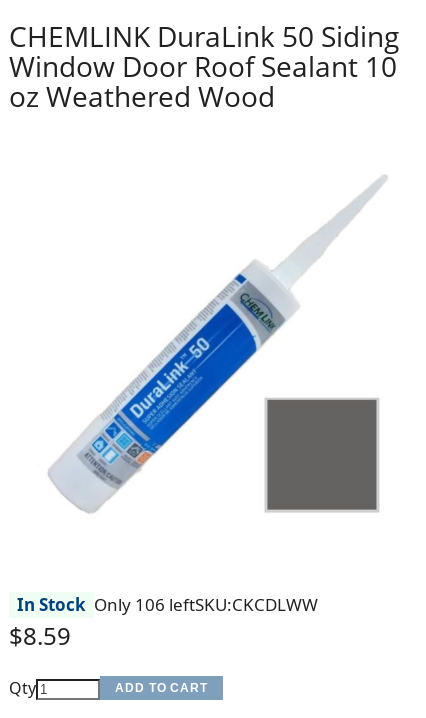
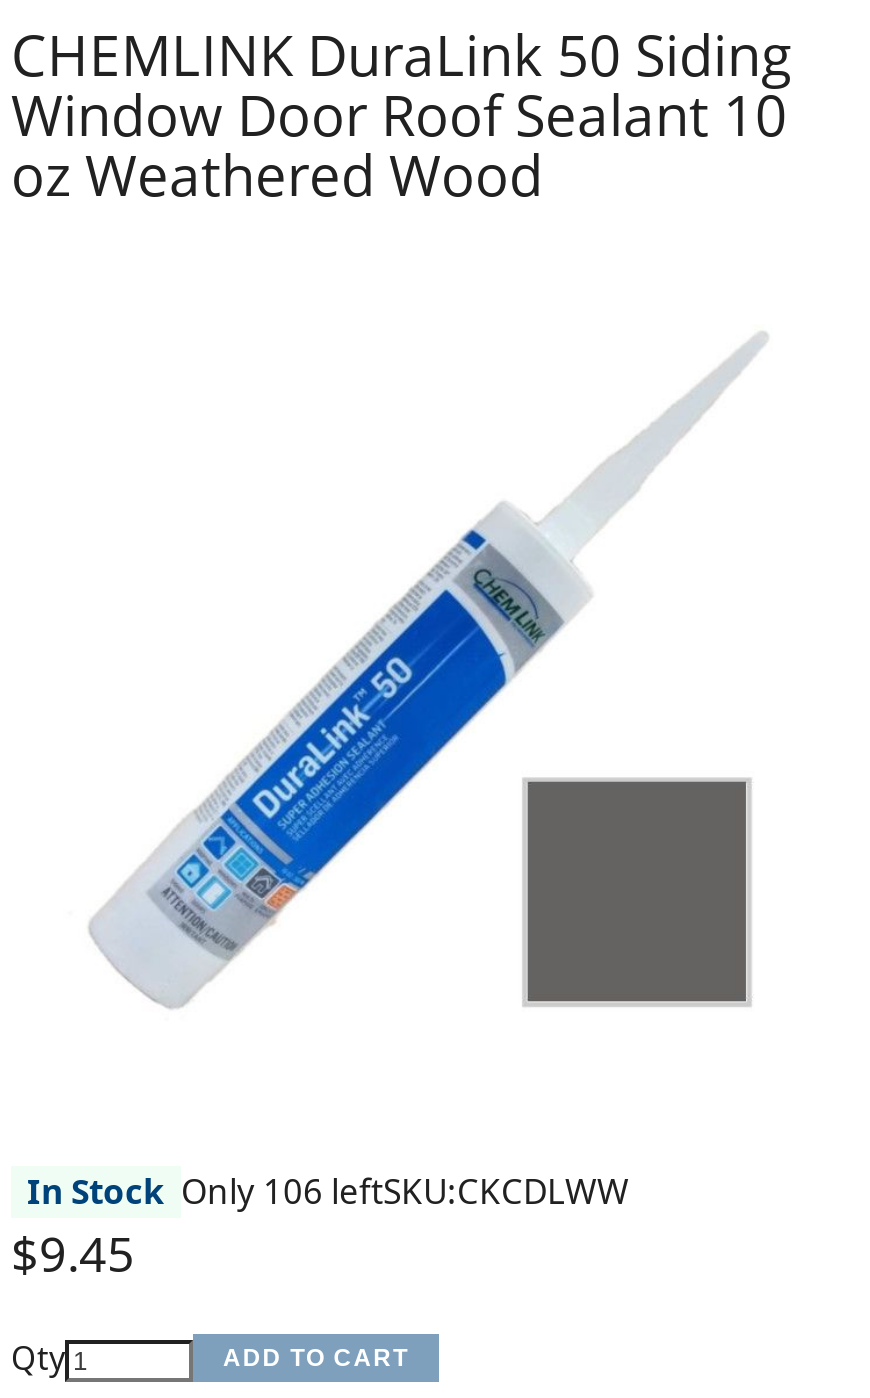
[9,619,71,652] $8.59 -> [11,1220,135,1286] $9.45

